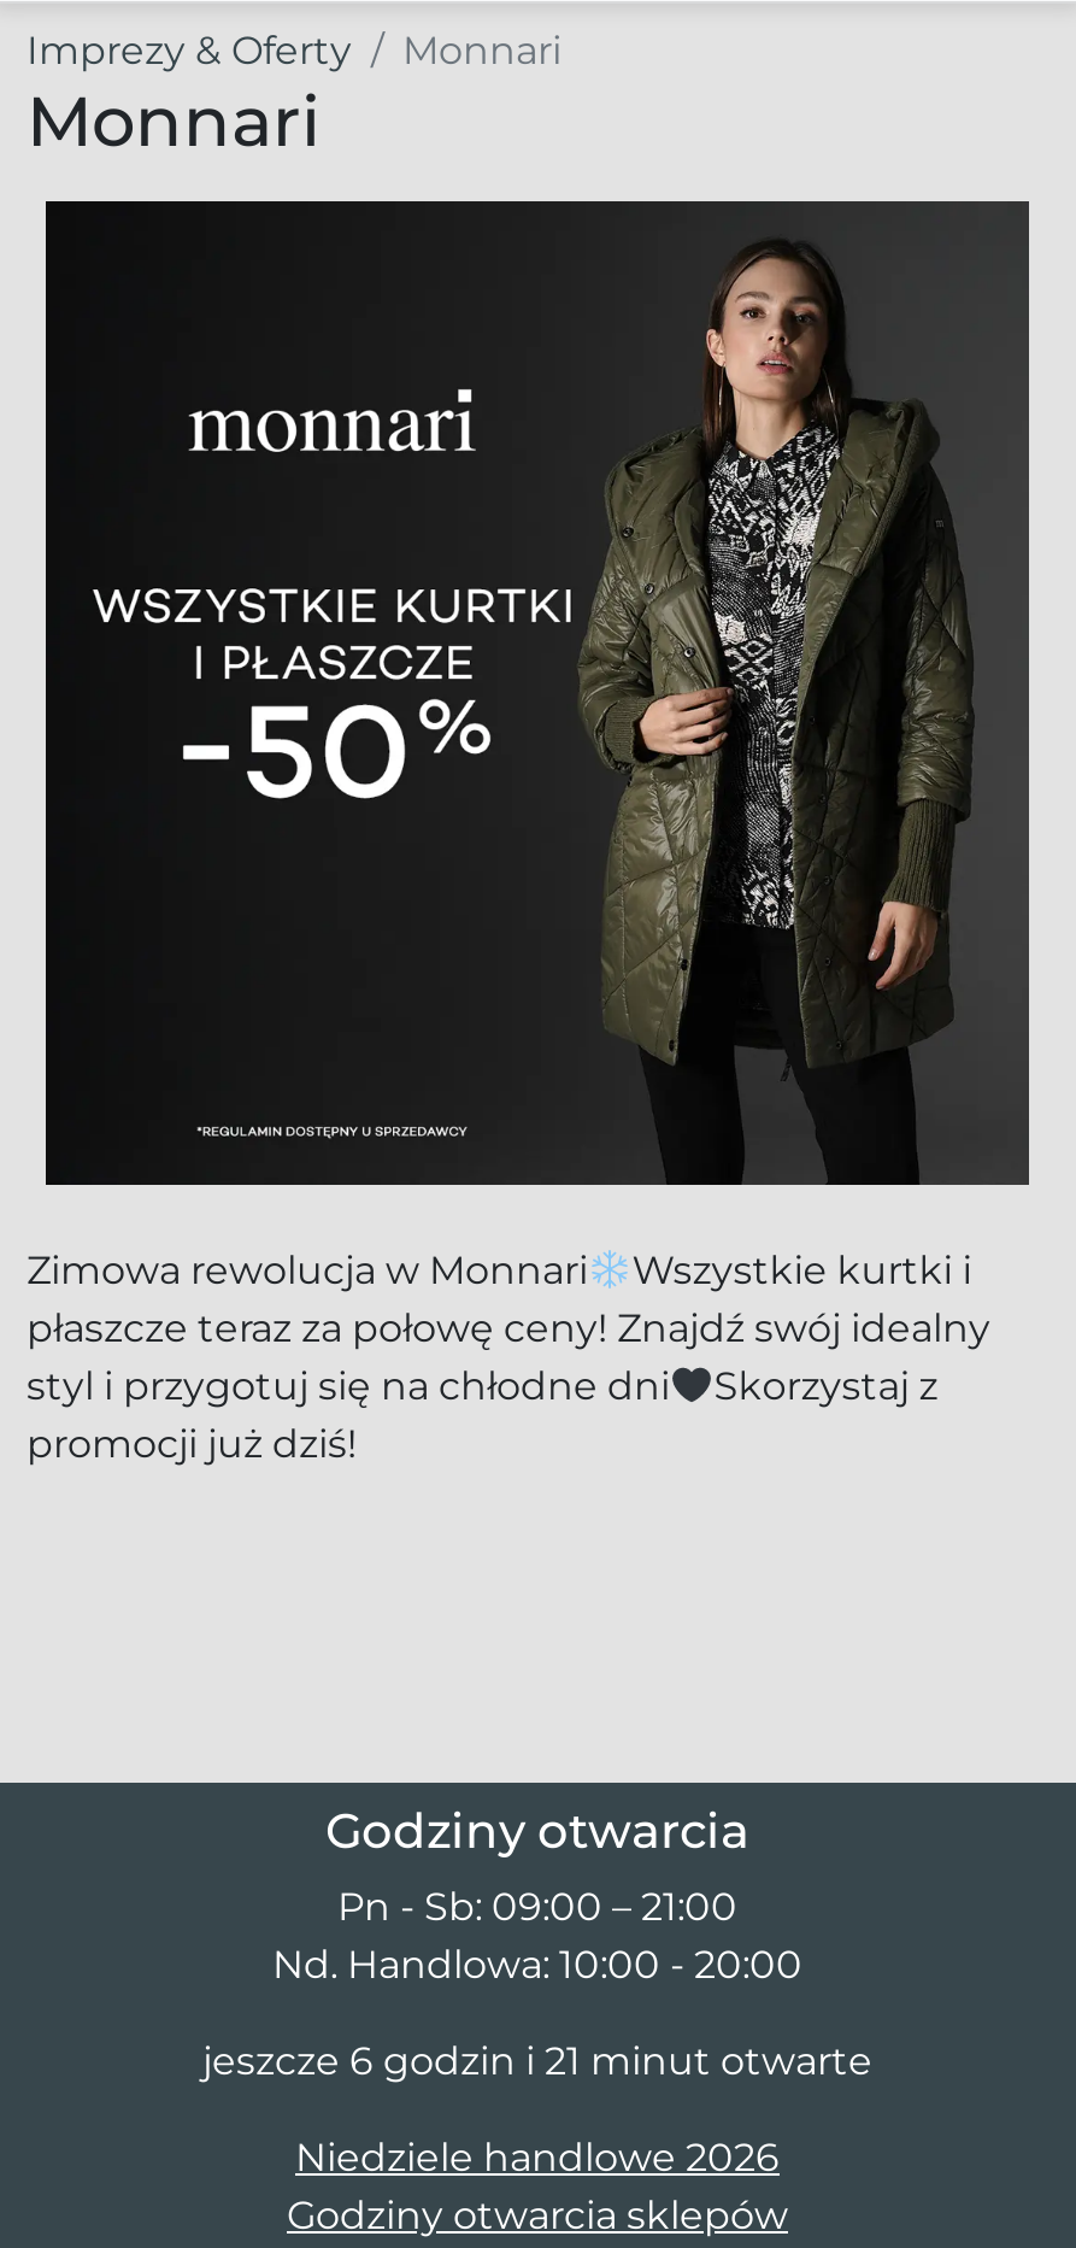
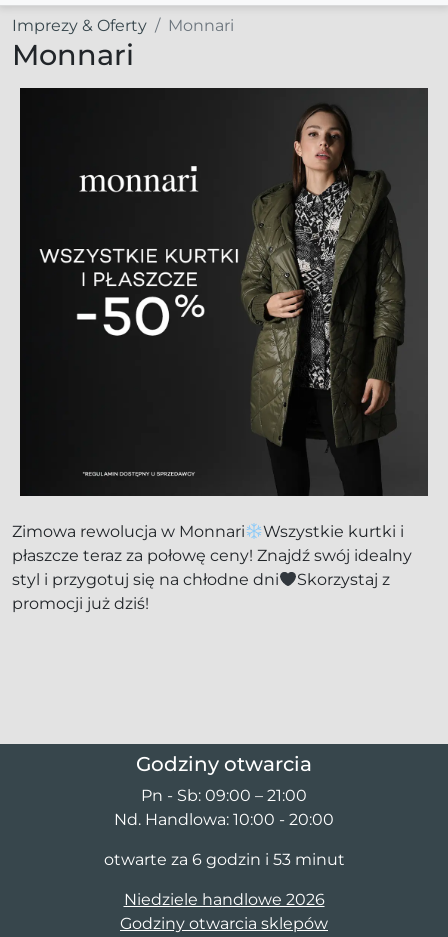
[202,2039,872,2085] jeszcze 6 godzin i 21 minut otwarte -> [103,850,344,869] otwarte za 6 godzin i 53 minut

